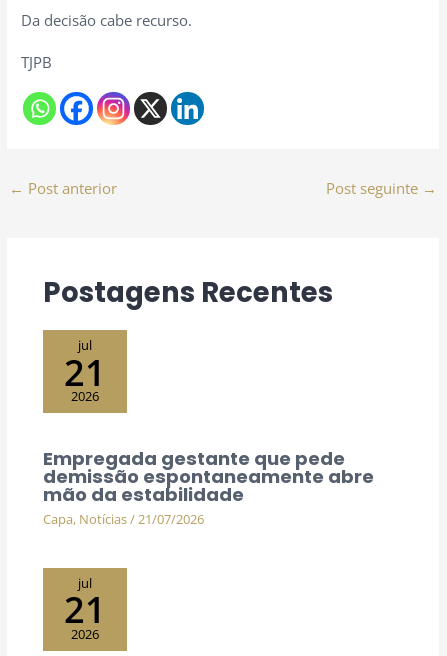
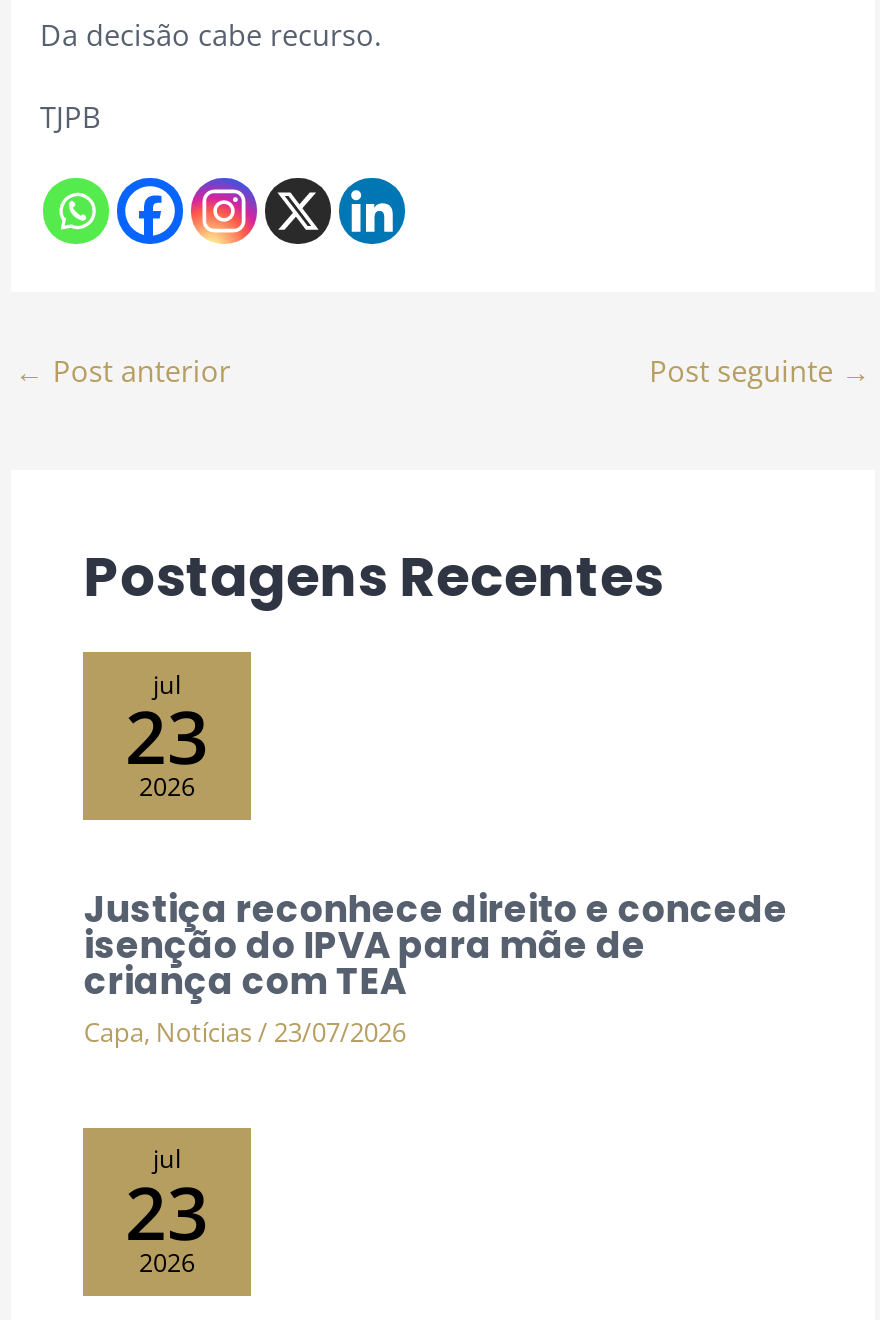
[64,347,106,397] 21 -> [125,686,209,786] 23
[43,446,374,528] Empregada gestante que pede | demissão espontaneamente abre | mão da estabilidade | Capa, Notícias / 21/07/2026 -> [84,884,788,1049] Justiça reconhece direito e concede | isenção do IPVA para mãe de | criança com TEA | Capa, Notícias / 23/07/2026
[64,584,106,634] 21 -> [125,1162,209,1262] 23

